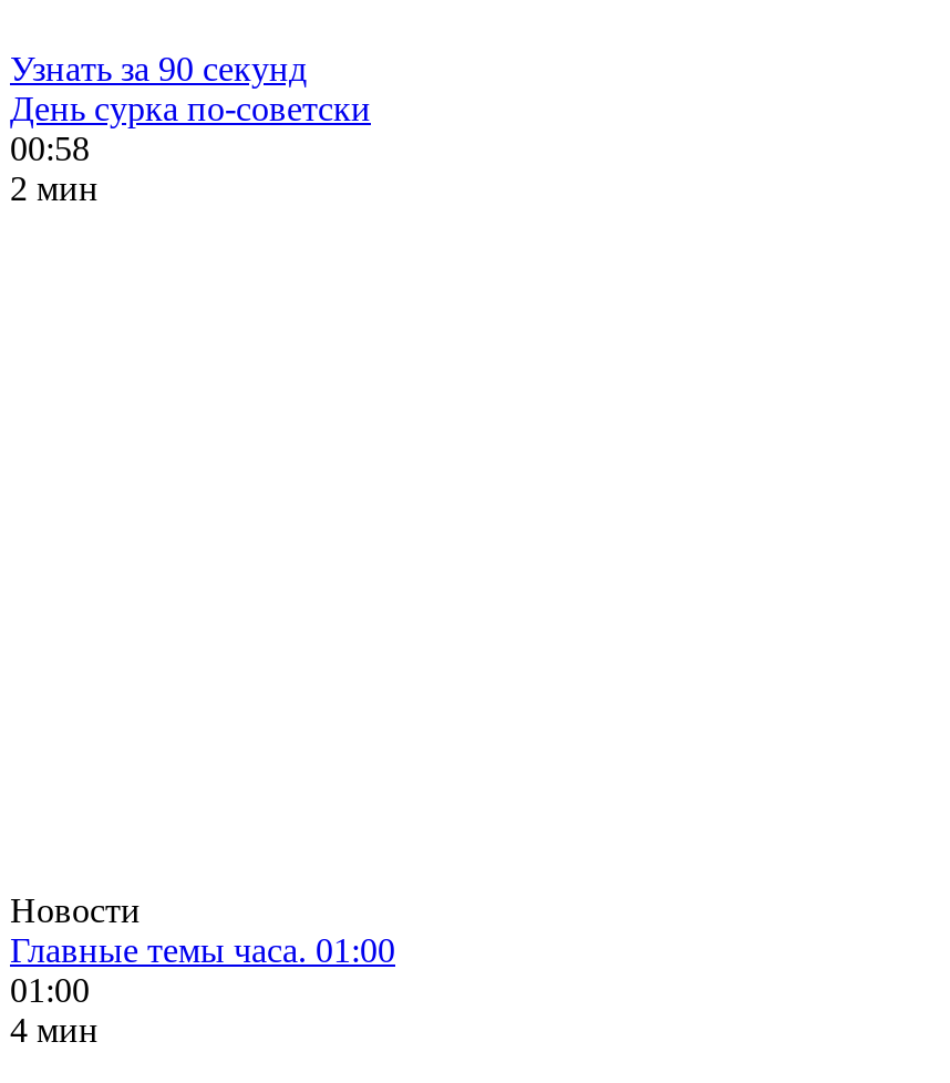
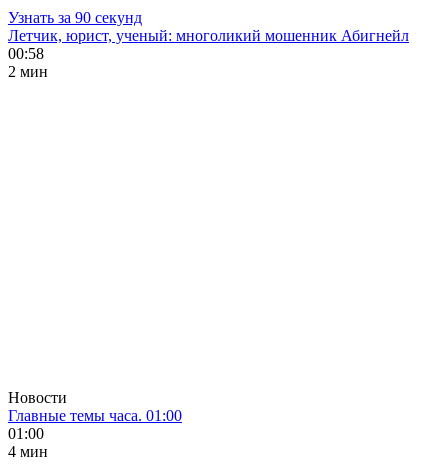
[10,90,371,127] День сурка по-советски -> [8,27,409,44] Летчик, юрист, ученый: многоликий мошенник Абигнейл

